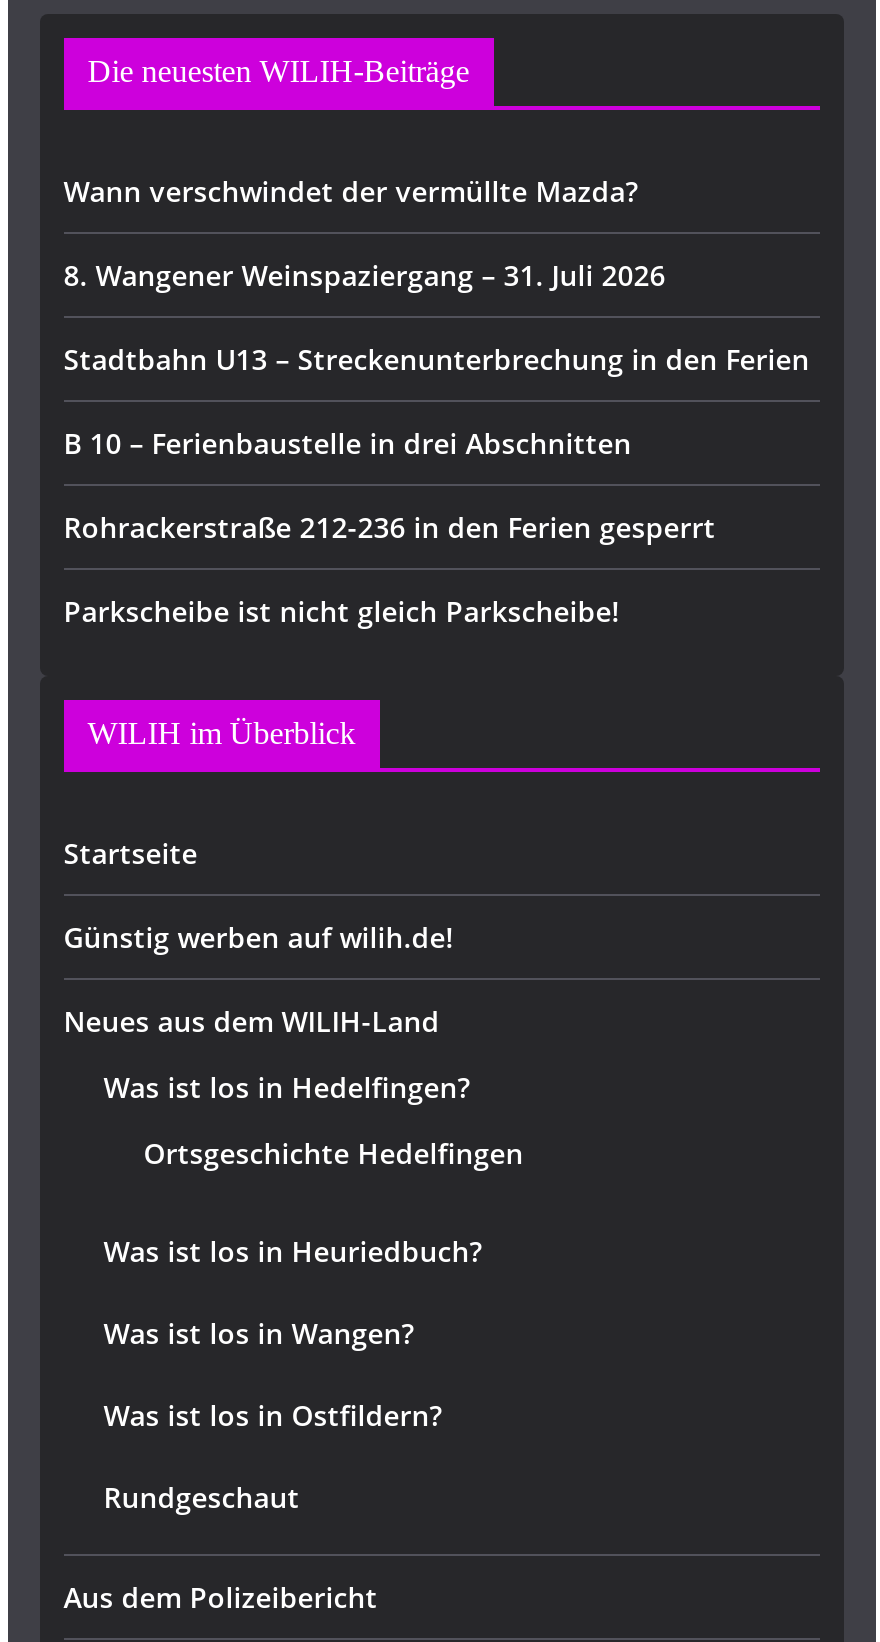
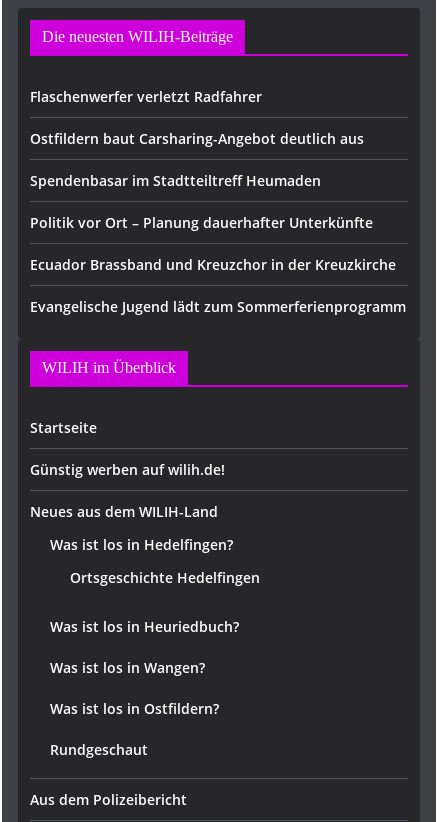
[63,173,637,211] Wann verschwindet der vermüllte Mazda? -> [30,87,262,106] Flaschenwerfer verletzt Radfahrer
[63,257,665,295] 8. Wangener Weinspaziergang – 31. Juli 2026 -> [30,129,364,148] Ostfildern baut Carsharing-Angebot deutlich aus
[63,341,809,379] Stadtbahn U13 – Streckenunterbrechung in den Ferien -> [30,171,321,190] Spendenbasar im Stadtteiltreff Heumaden
[63,425,631,463] B 10 – Ferienbaustelle in drei Abschnitten -> [30,213,373,232] Politik vor Ort – Planung dauerhafter Unterkünfte
[63,509,715,547] Rohrackerstraße 212-236 in den Ferien gesperrt -> [30,255,396,274] Ecuador Brassband und Kreuzchor in der Kreuzkirche
[63,593,619,631] Parkscheibe ist nicht gleich Parkscheibe! -> [30,297,406,316] Evangelische Jugend lädt zum Sommerferienprogramm

